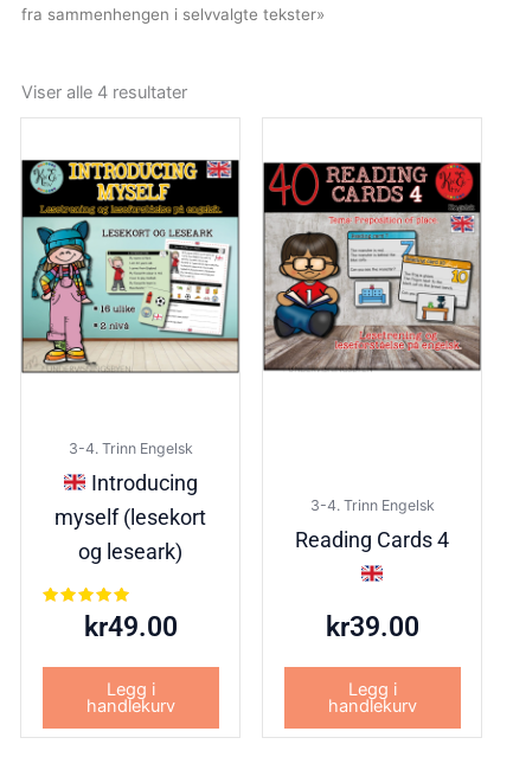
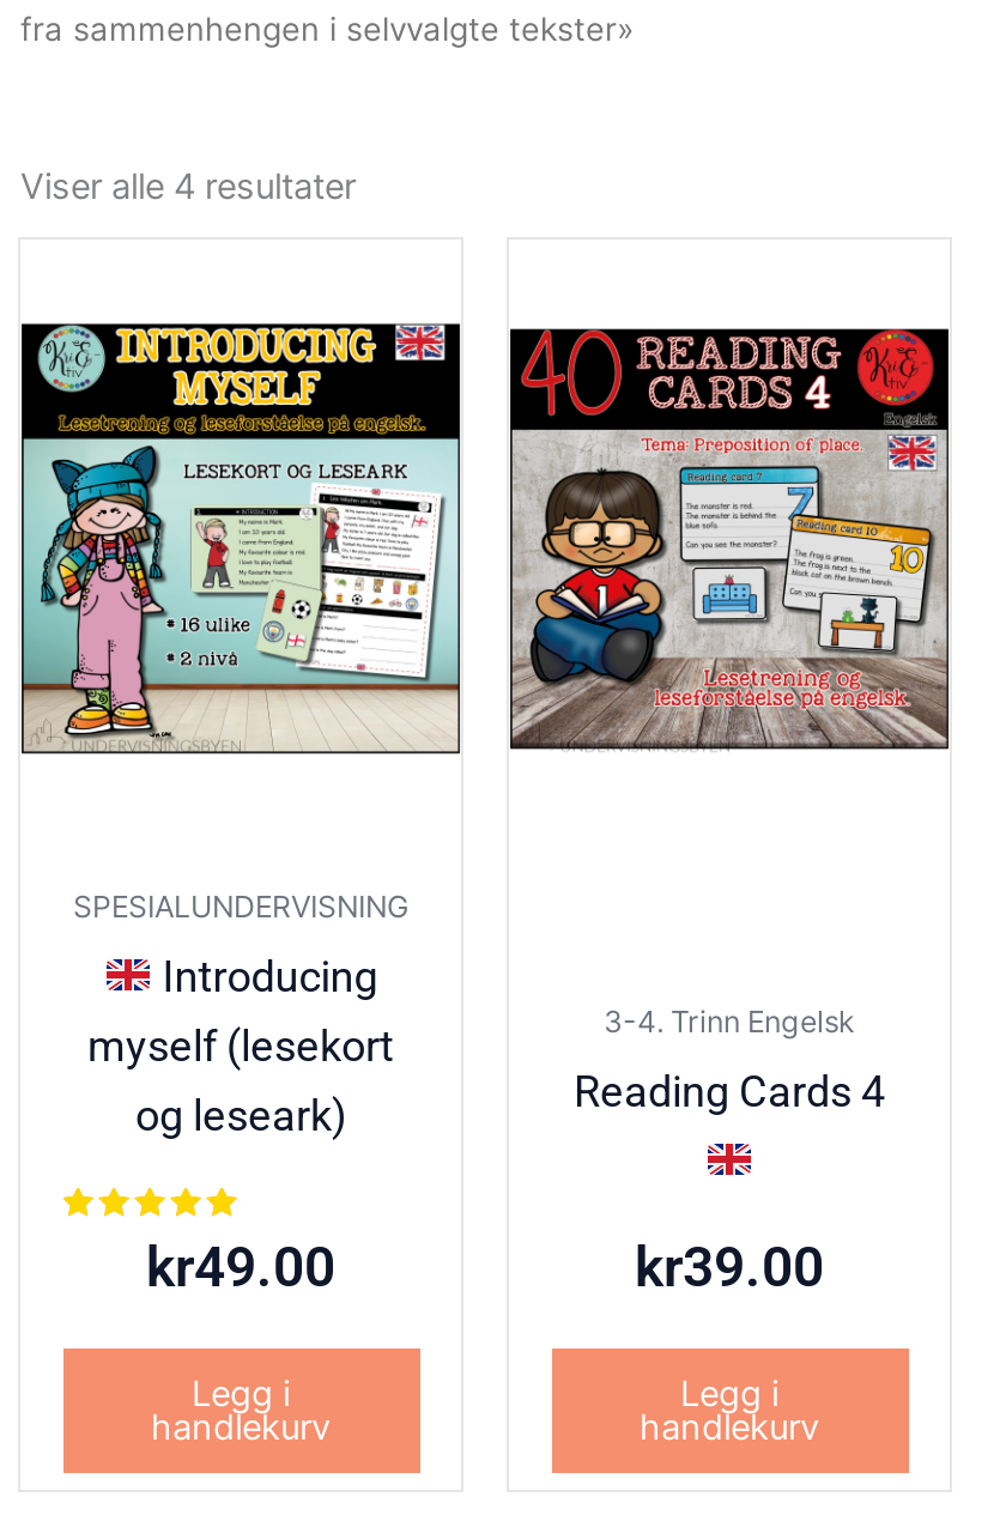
[68,440,193,458] 3-4. Trinn Engelsk -> [73,889,408,925] SPESIALUNDERVISNING

